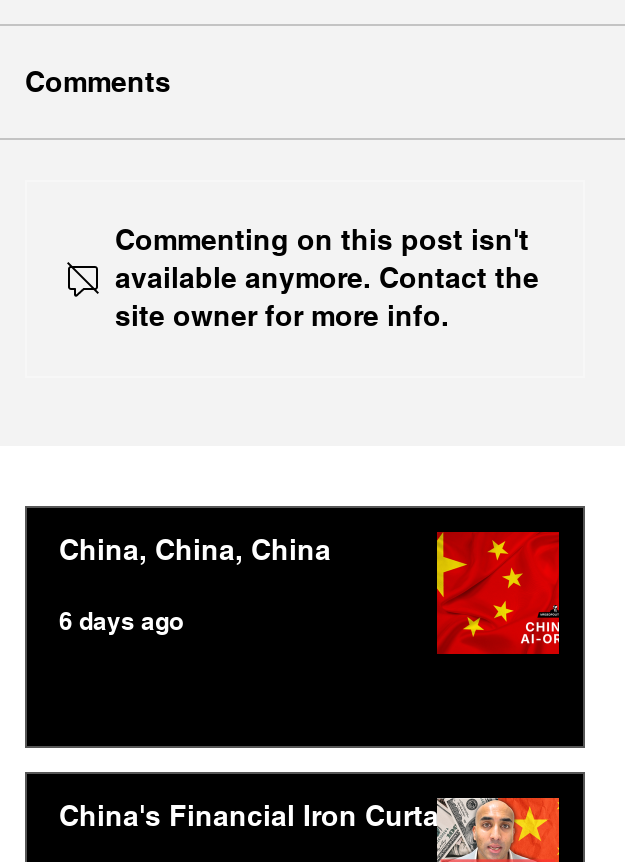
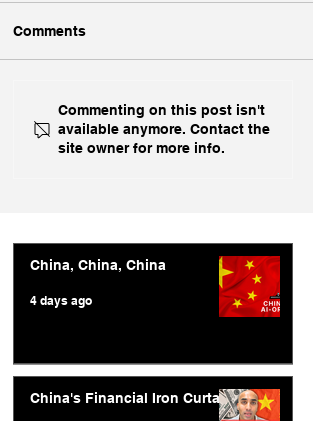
[59,606,183,636] 6 days ago -> [30,293,92,308] 4 days ago

